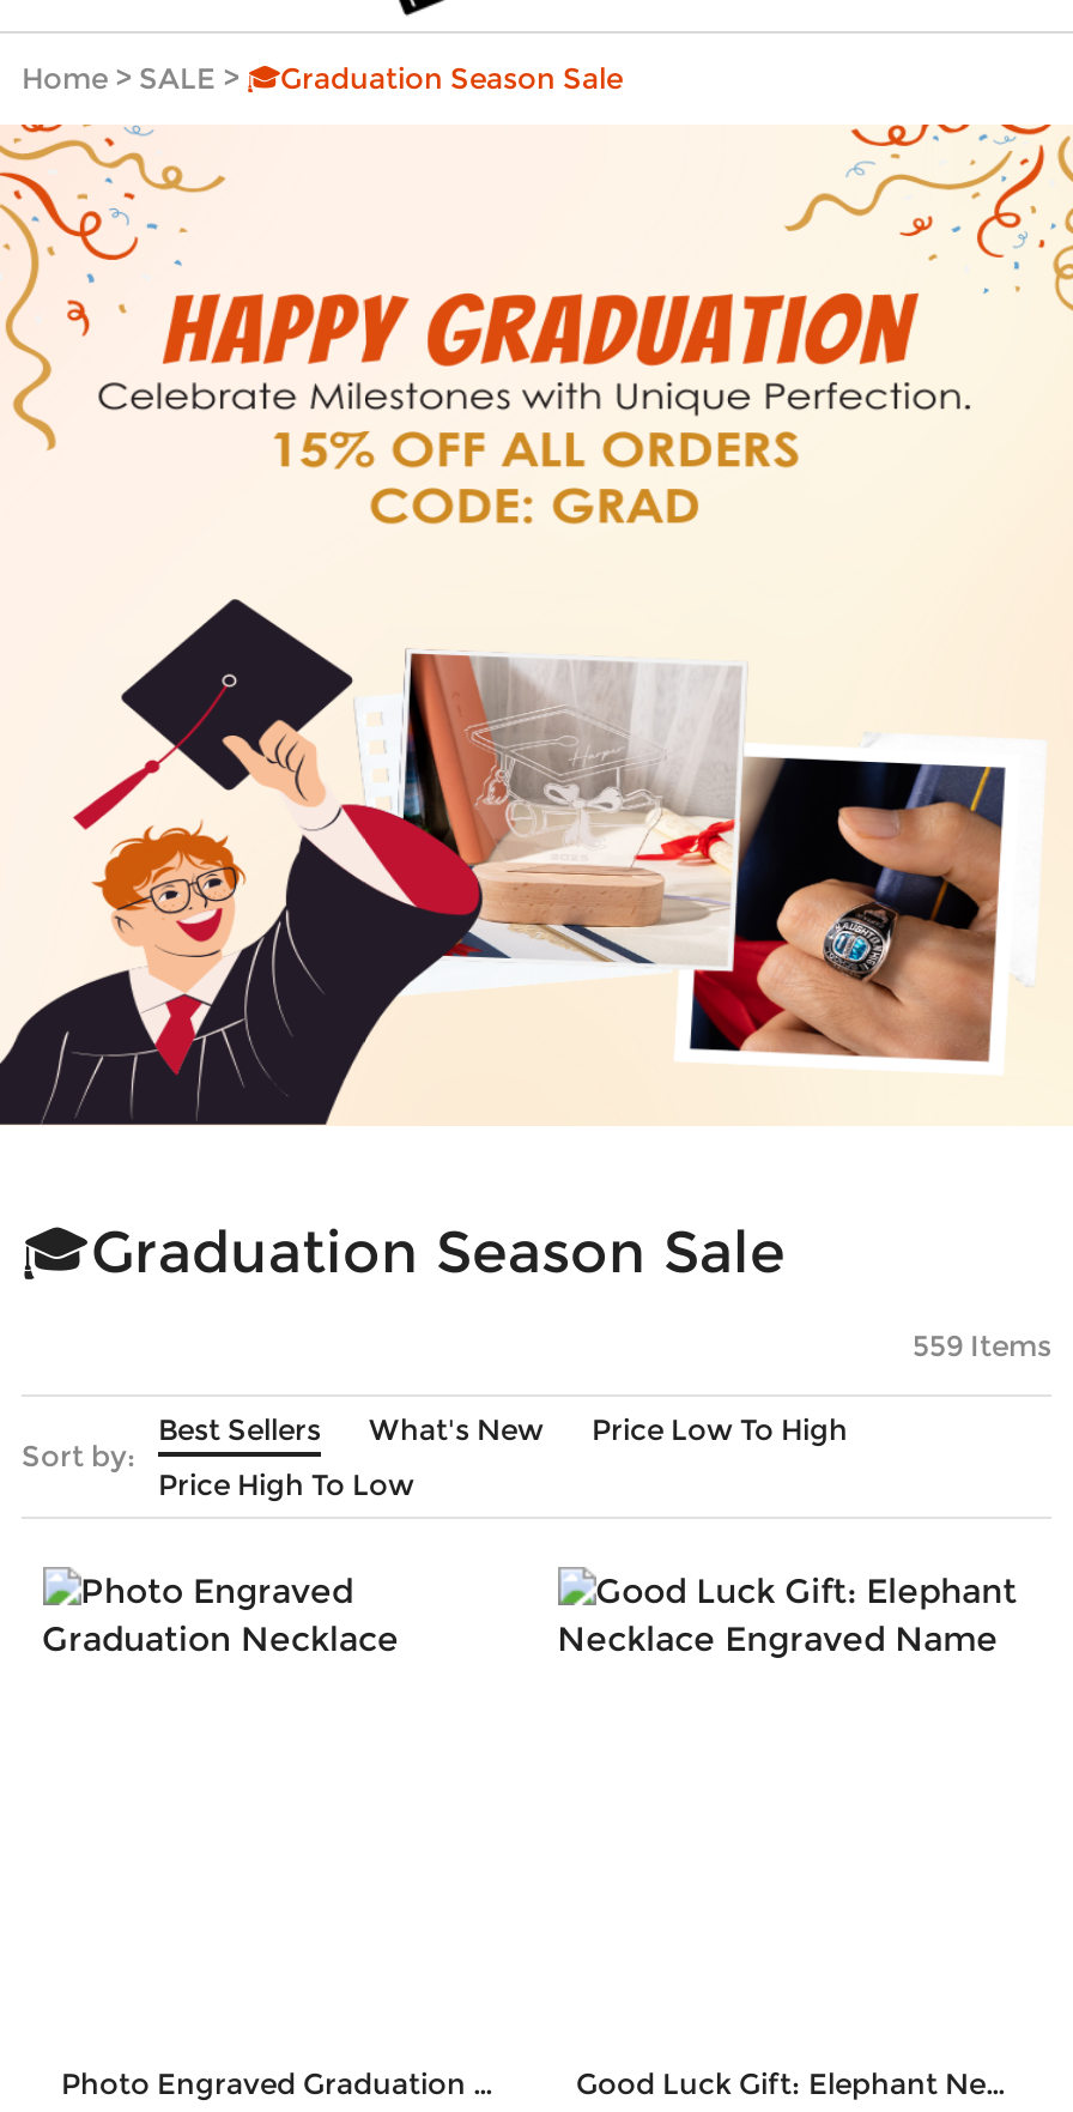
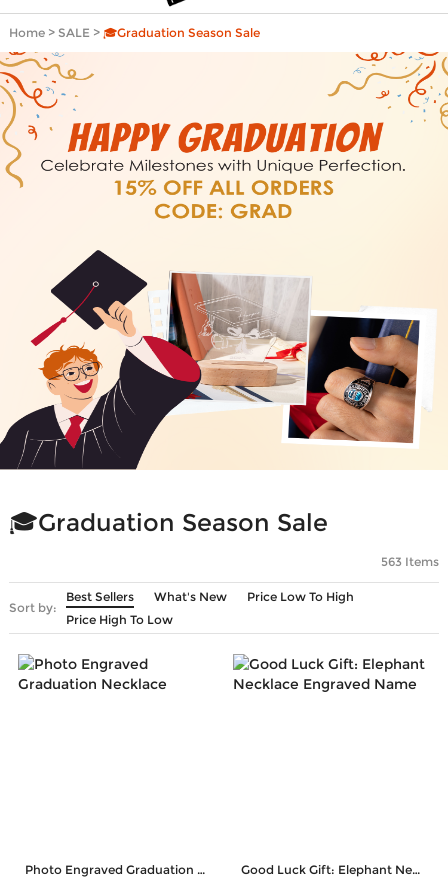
[913,1327,1051,1363] 559 Items -> [381,554,439,569] 563 Items

